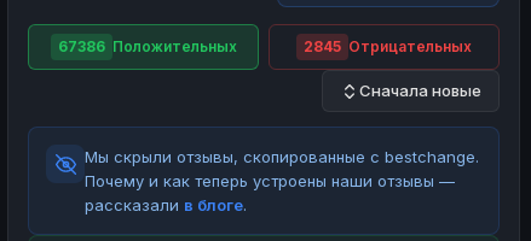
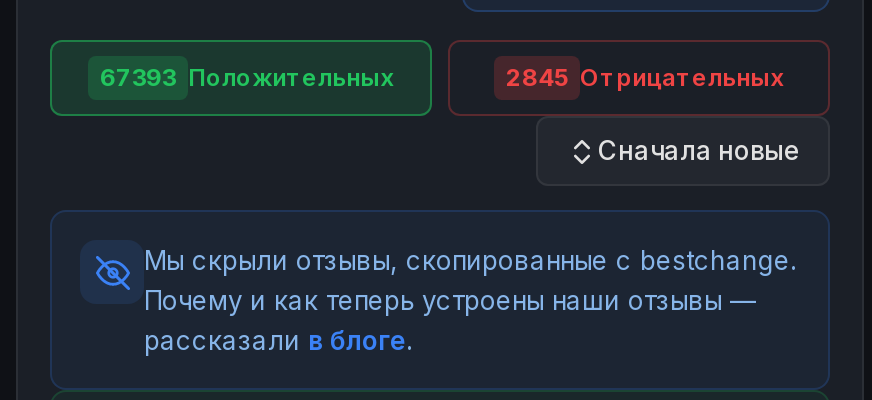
[57,37,236,55] 67386 Положительных -> [100,62,394,92] 67393 Положительных

